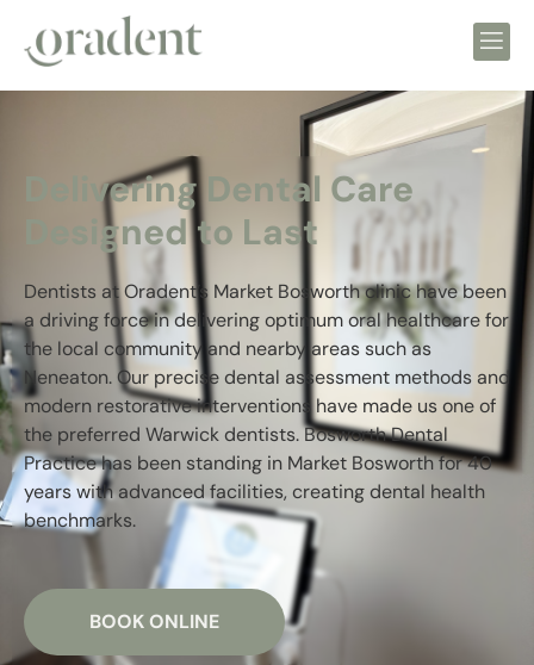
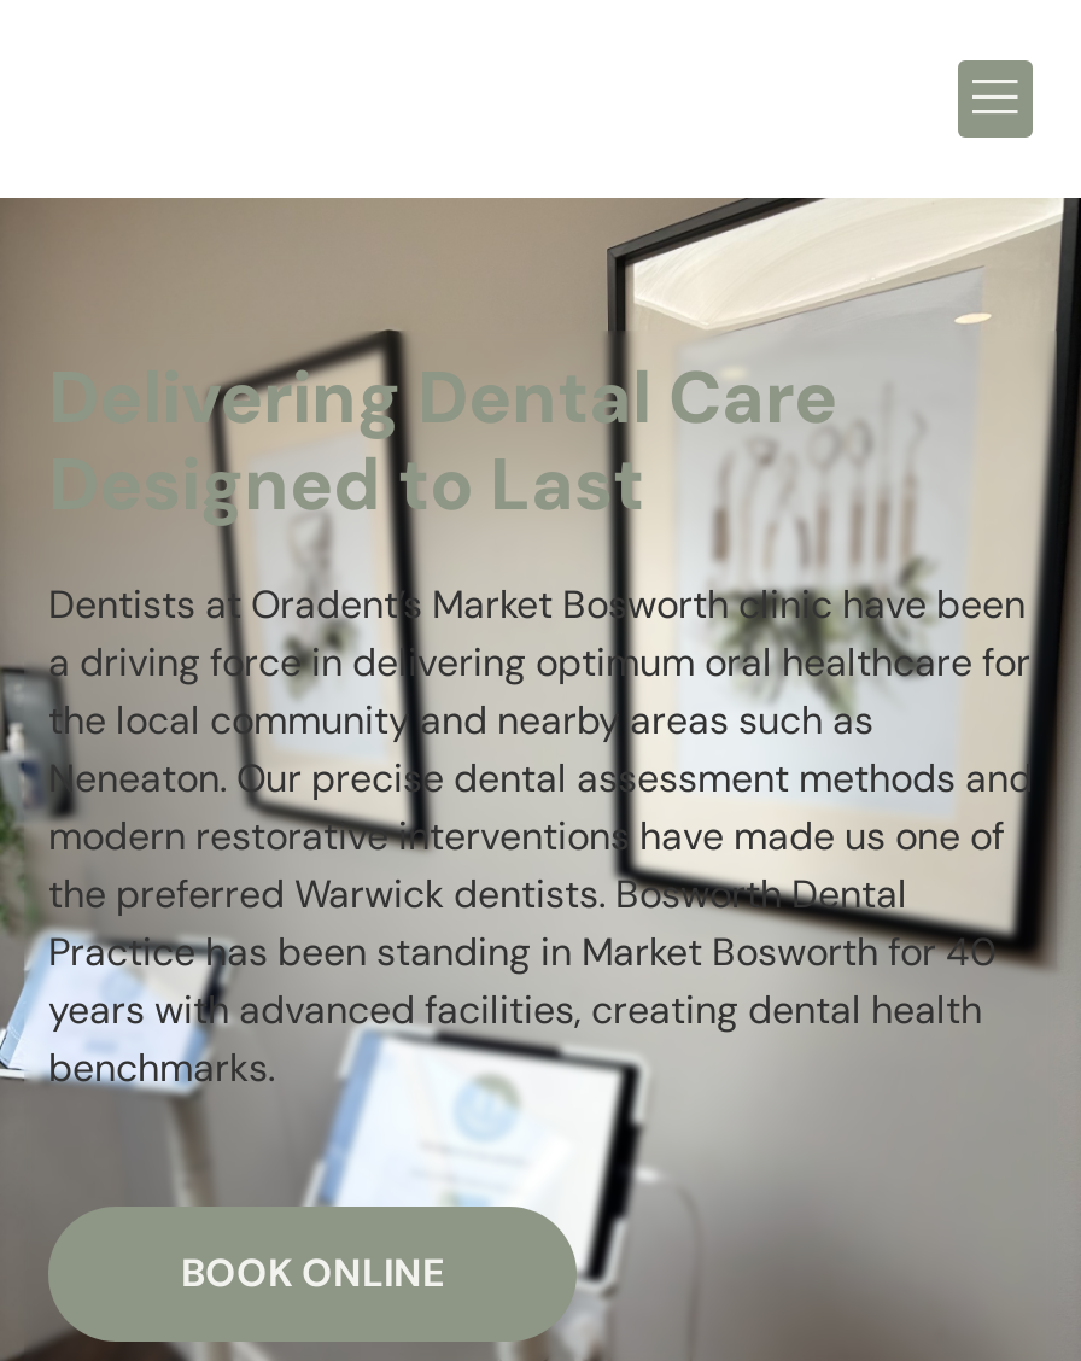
[24,15,201,68] [image] -> none

